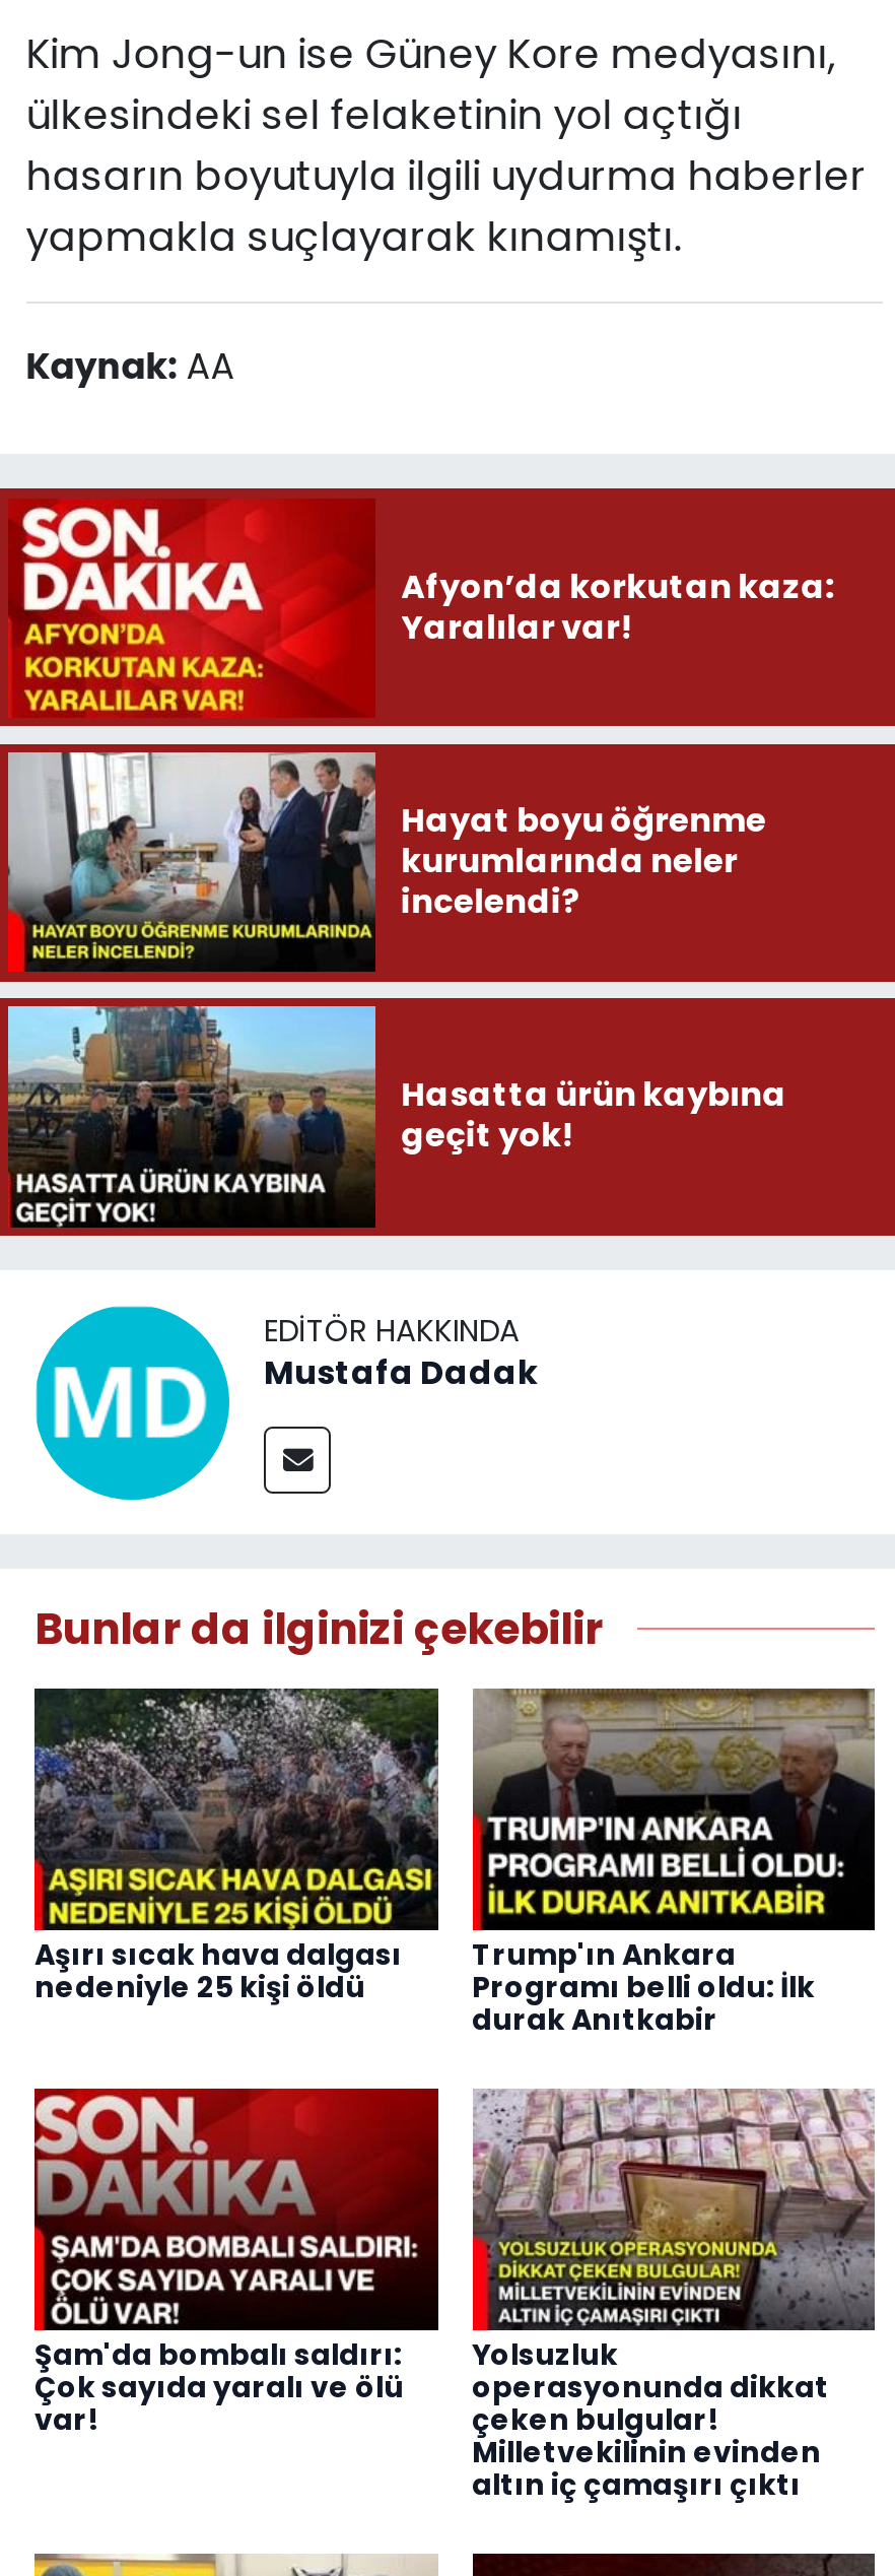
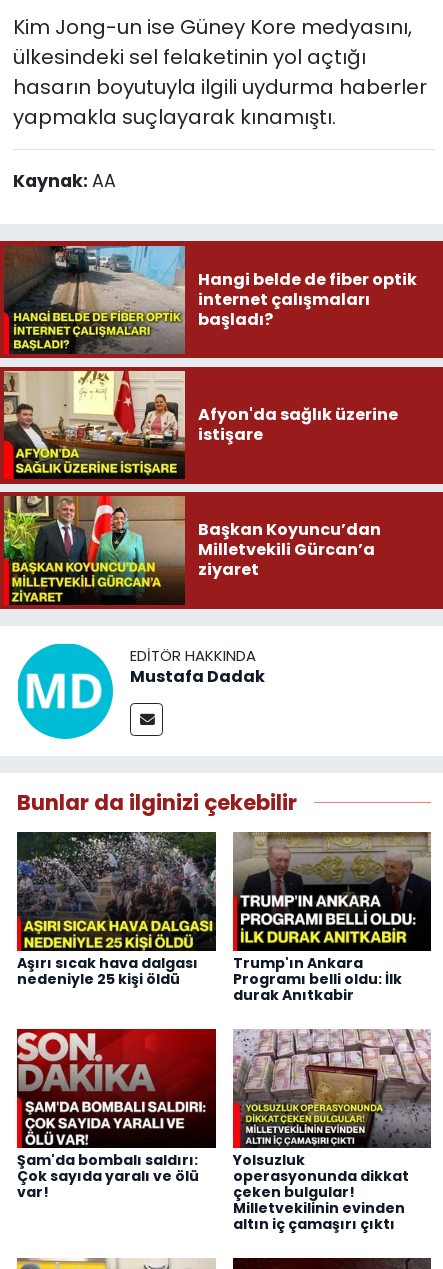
[8,499,833,718] [image] | Afyon’da korkutan kaza: | Yaralılar var! -> [3,245,417,355] [image] | Hangi belde de fiber optik | internet çalışmaları | başladı?
[6,750,766,964] [image] | Hayat boyu öğrenme | kurumlarında neler | incelendi? -> [3,370,398,476] [image] | Afyon'da sağlık üzerine | istişare
[6,1004,787,1230] [image] | Hasatta ürün kaybına | geçit yok! -> [3,495,381,605] [image] | Başkan Koyuncu’dan | Milletvekili Gürcan’a | ziyaret

